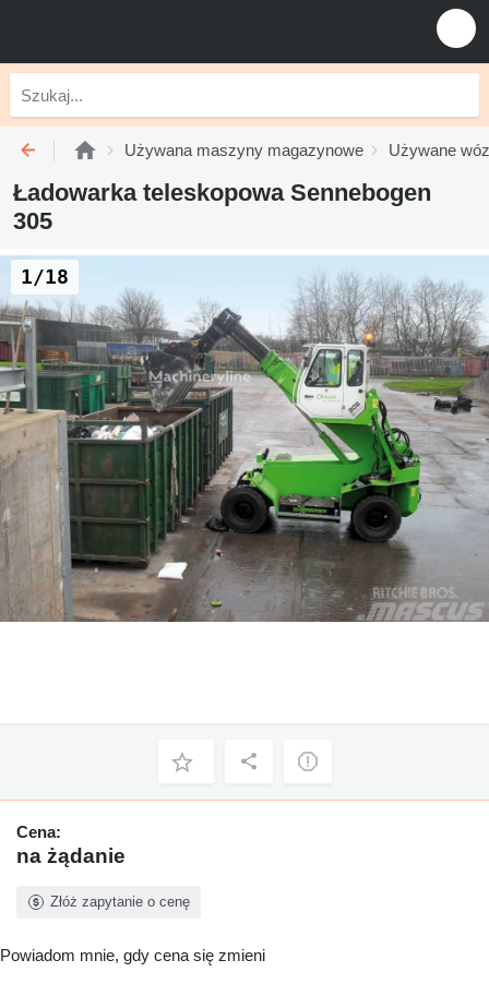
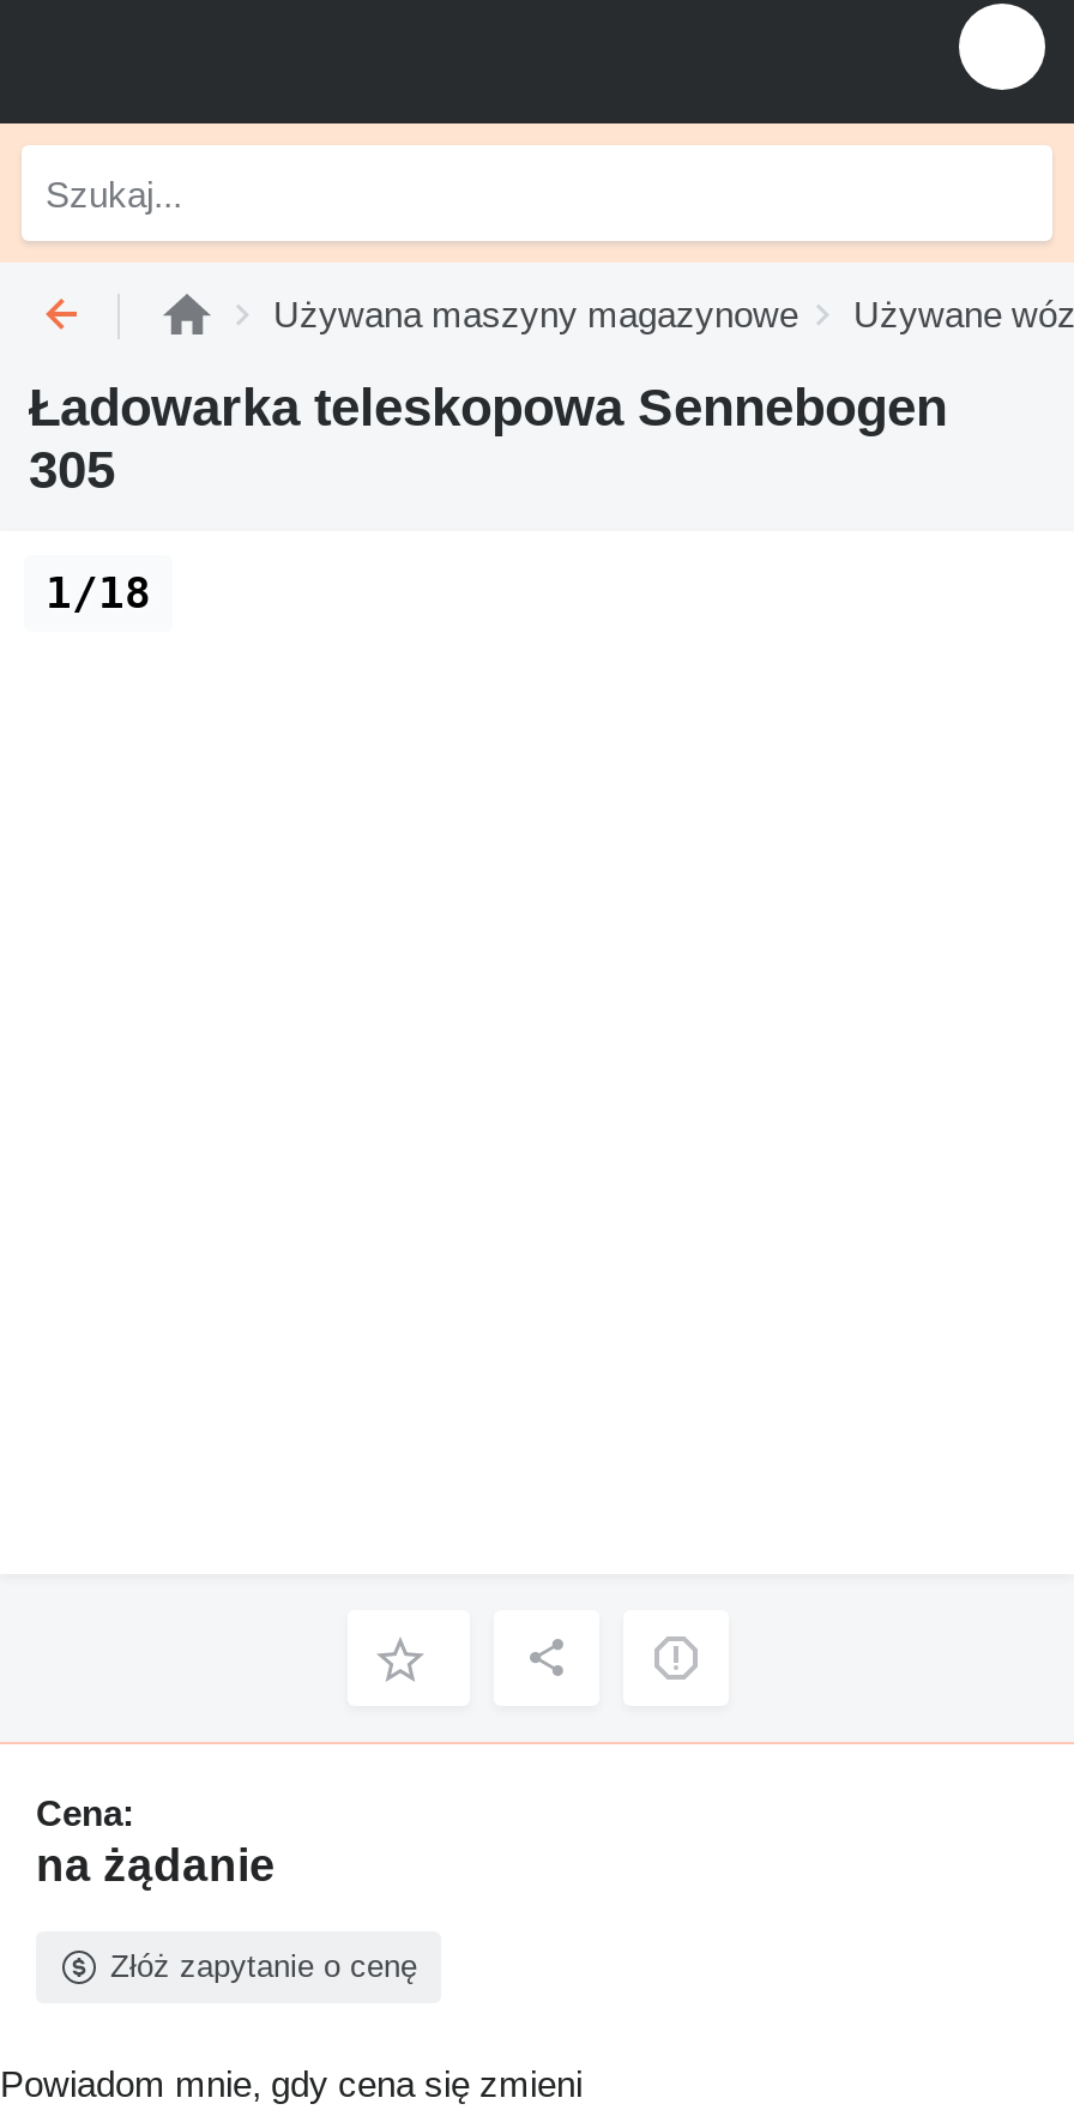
[3,255,486,623] [image] -> none

